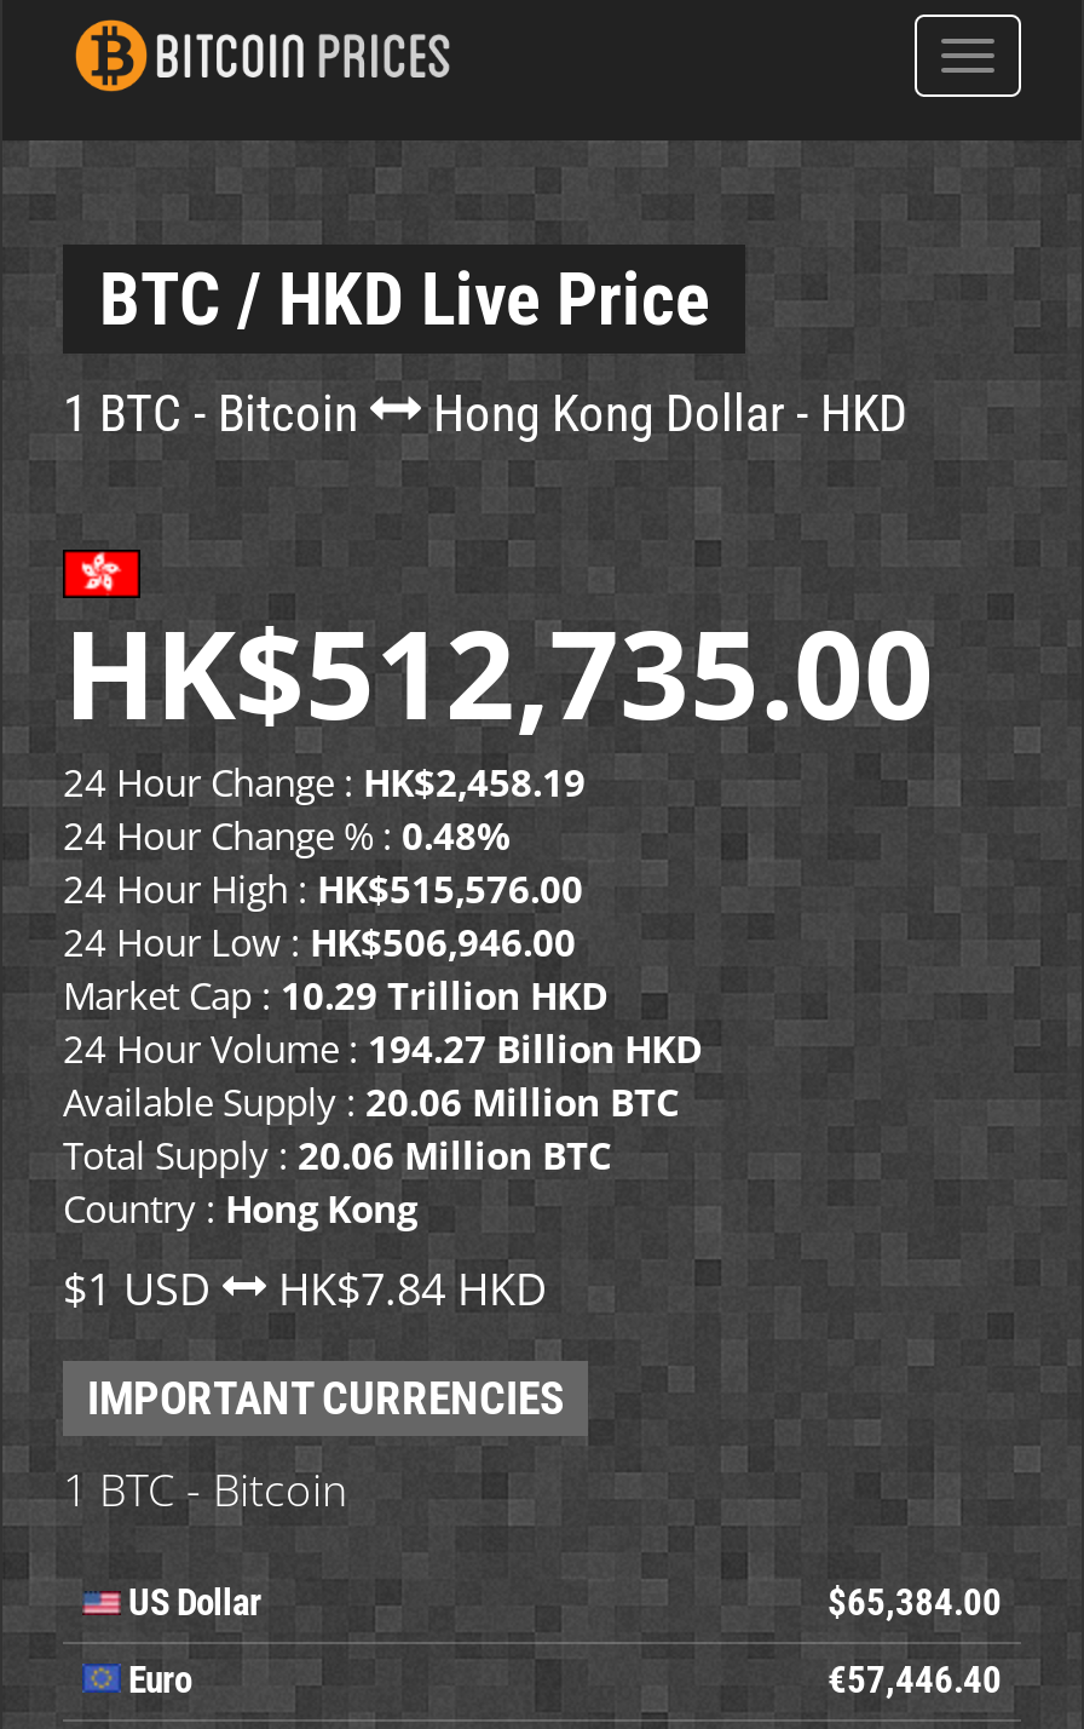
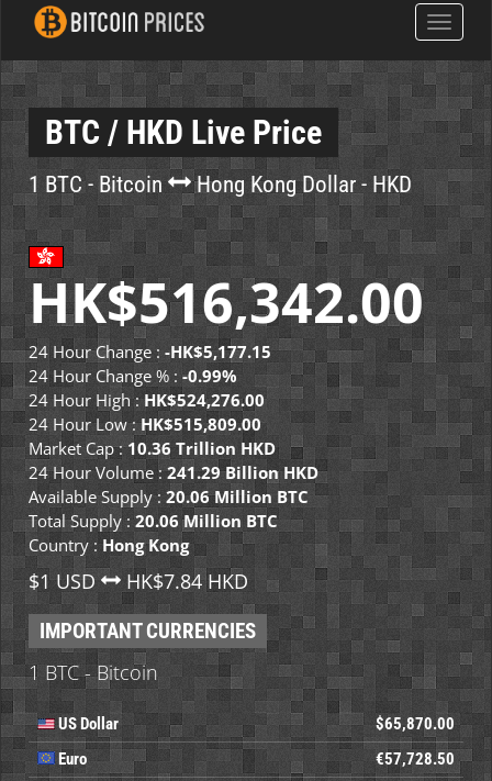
[63,588,934,1075] HK$512,735.00 | 24 Hour Change : HK$2,458.19 | 24 Hour Change % : 0.48% | 24 Hour High : HK$515,576.00 | 24 Hour Low : HK$506,946.00 | Market Cap : 10.29 Trillion HKD | 24 Hour Volume : 194.27 Billion HKD -> [29,264,424,484] HK$516,342.00 | 24 Hour Change : -HK$5,177.15 | 24 Hour Change % : -0.99% | 24 Hour High : HK$524,276.00 | 24 Hour Low : HK$515,809.00 | Market Cap : 10.36 Trillion HKD | 24 Hour Volume : 241.29 Billion HKD
[828,1581,1002,1625] $65,384.00 -> [376,714,455,734] $65,870.00
[828,1659,1002,1702] €57,446.40 -> [376,749,455,769] €57,728.50

